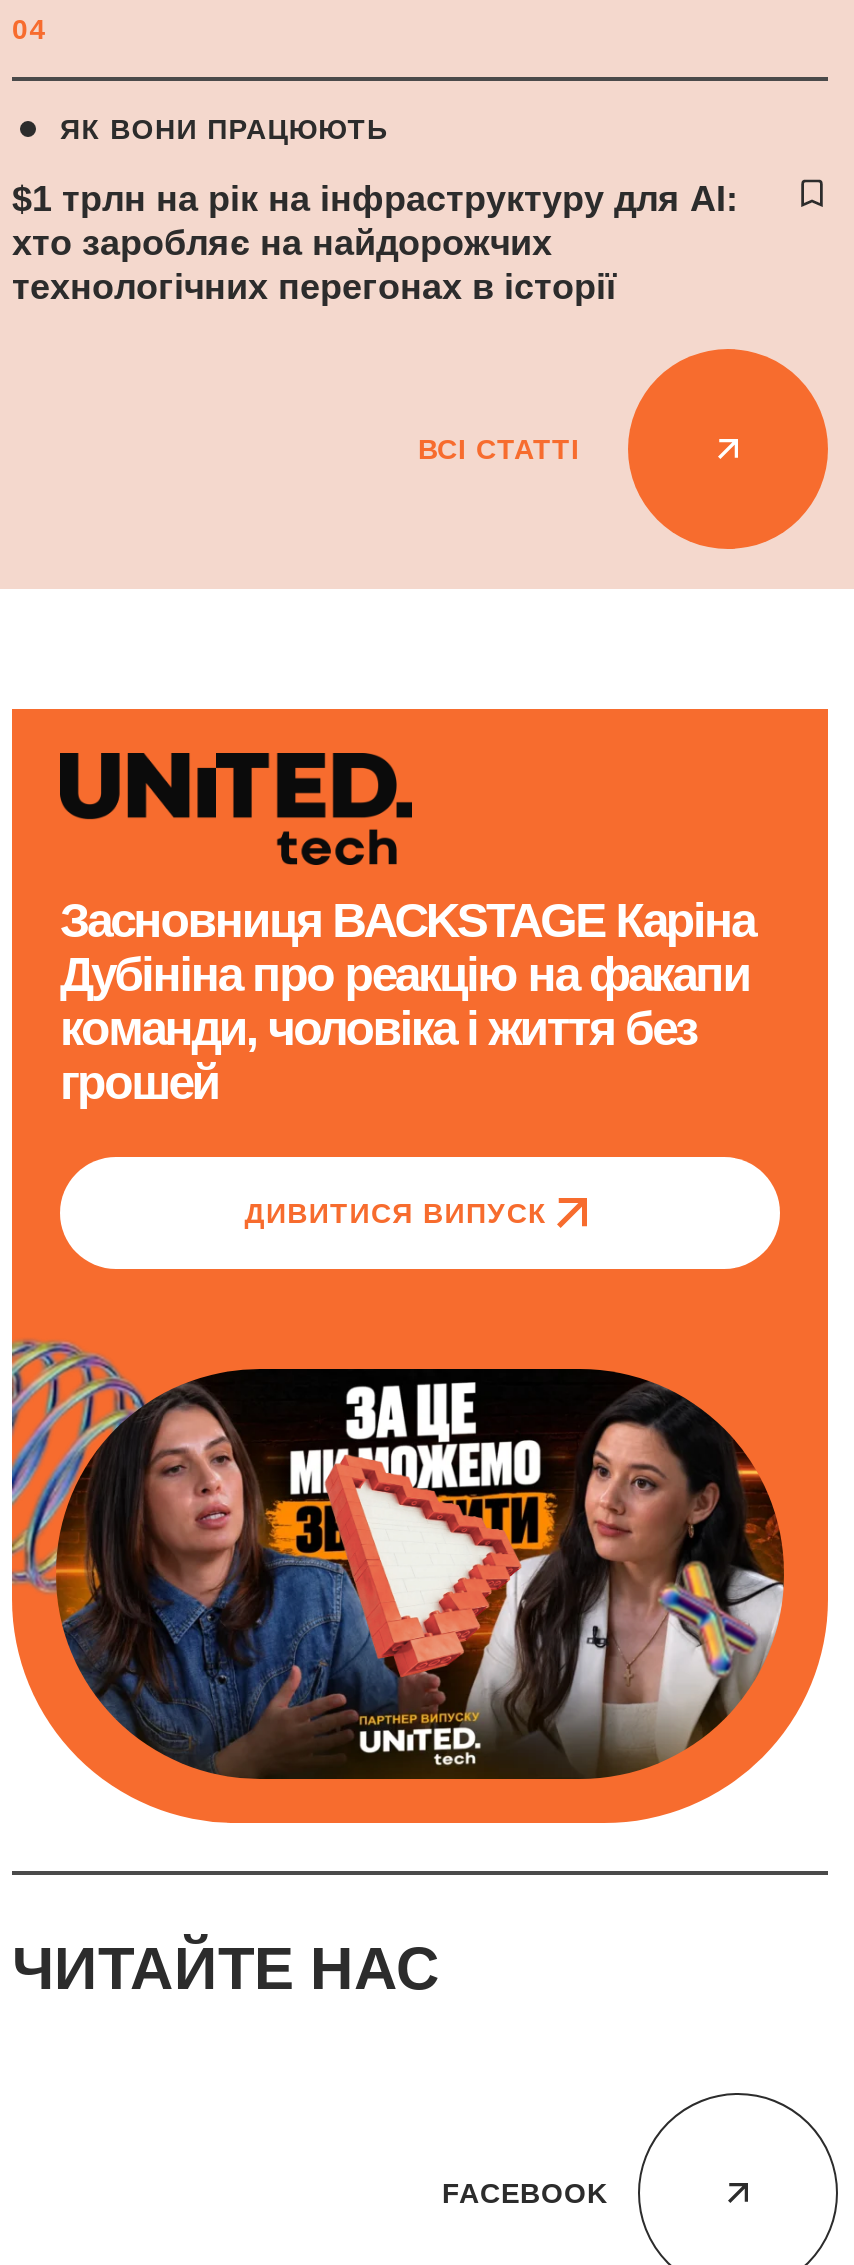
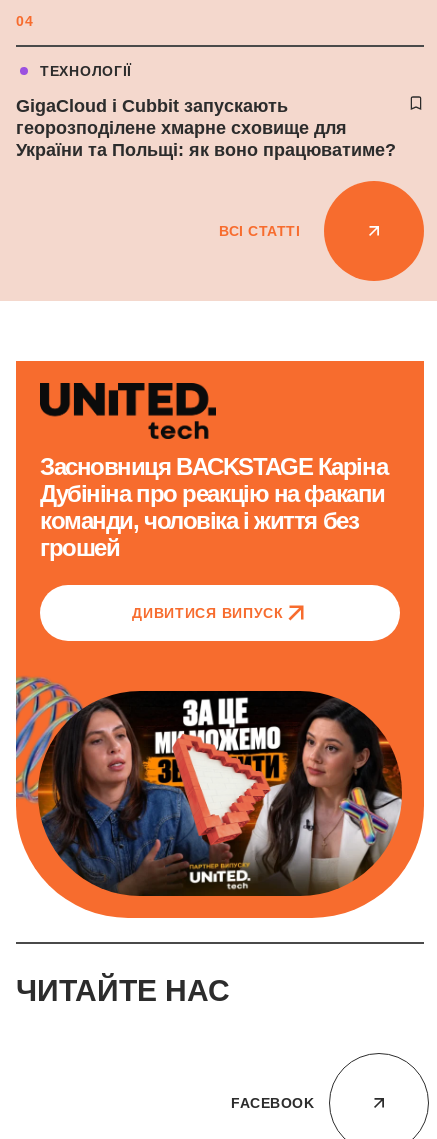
[60,112,388,144] ЯК ВОНИ ПРАЦЮЮТЬ -> [40,63,132,79] ТЕХНОЛОГІЇ
[12,178,738,306] $1 трлн на рік на інфраструктуру для AI: | хто заробляє на найдорожчих | технологічних перегонах в історії -> [16,96,396,160] GigaCloud і Cubbit запускають | георозподілене хмарне сховище для | України та Польщі: як воно працюватиме?

